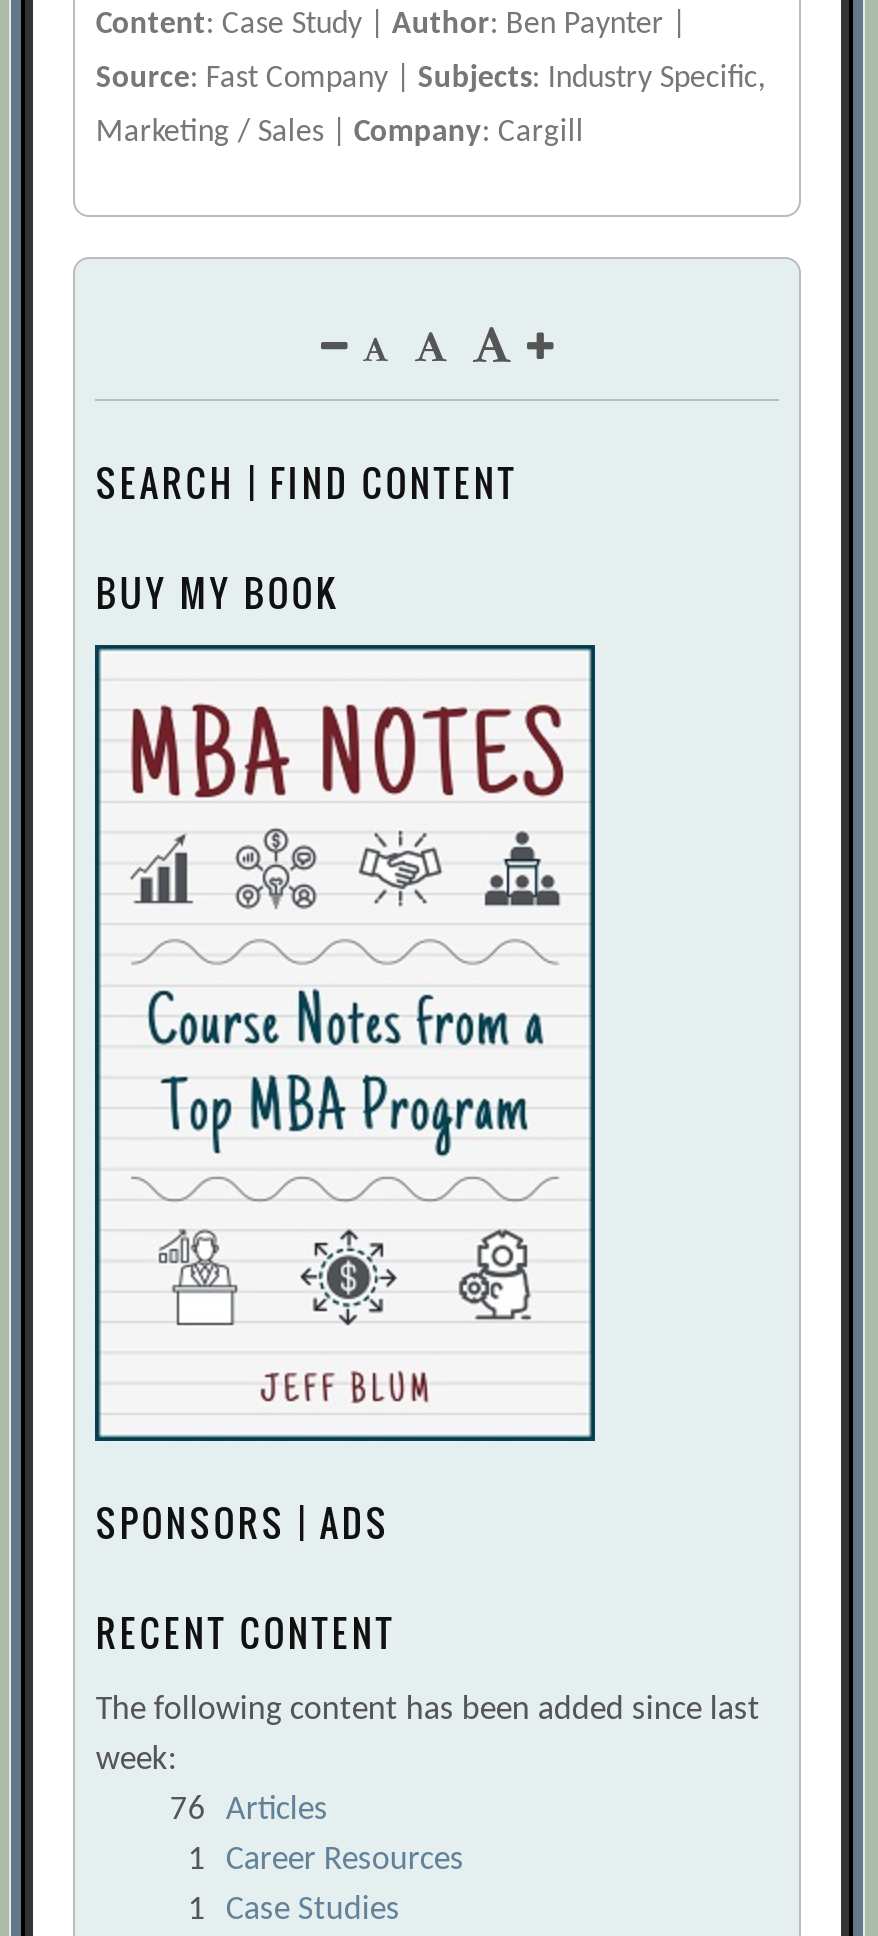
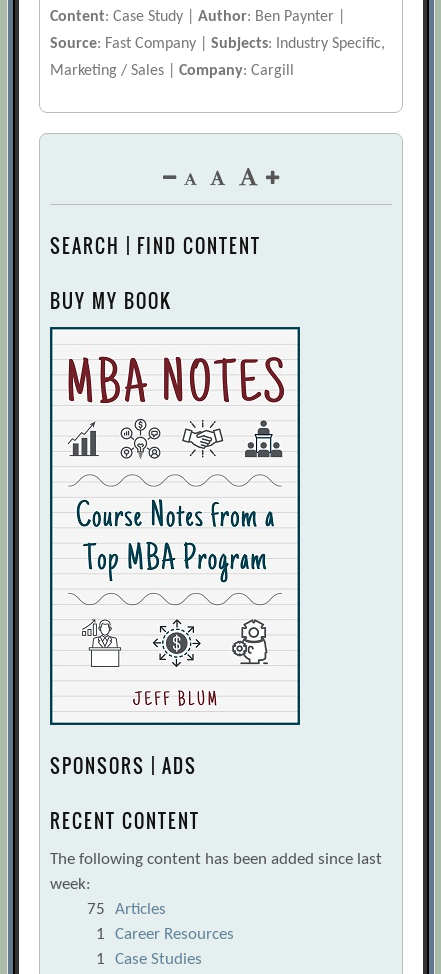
[170,1794,328,1828] 76 Articles -> [87,901,166,918] 75 Articles

